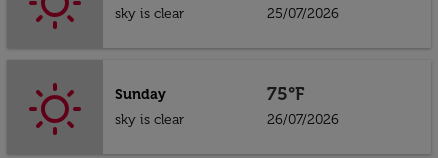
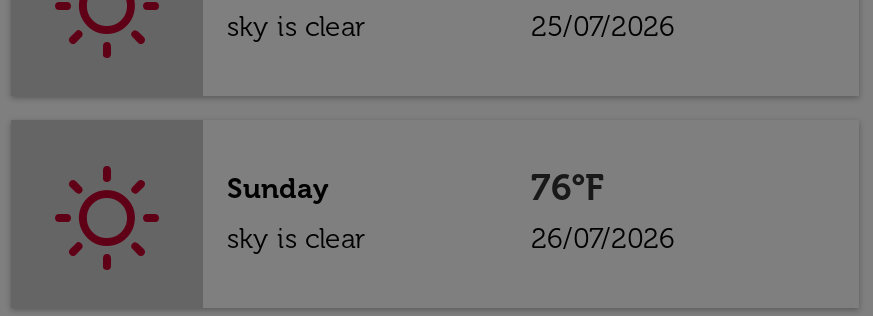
[267,83,304,105] 75°F -> [531,166,603,210] 76°F

